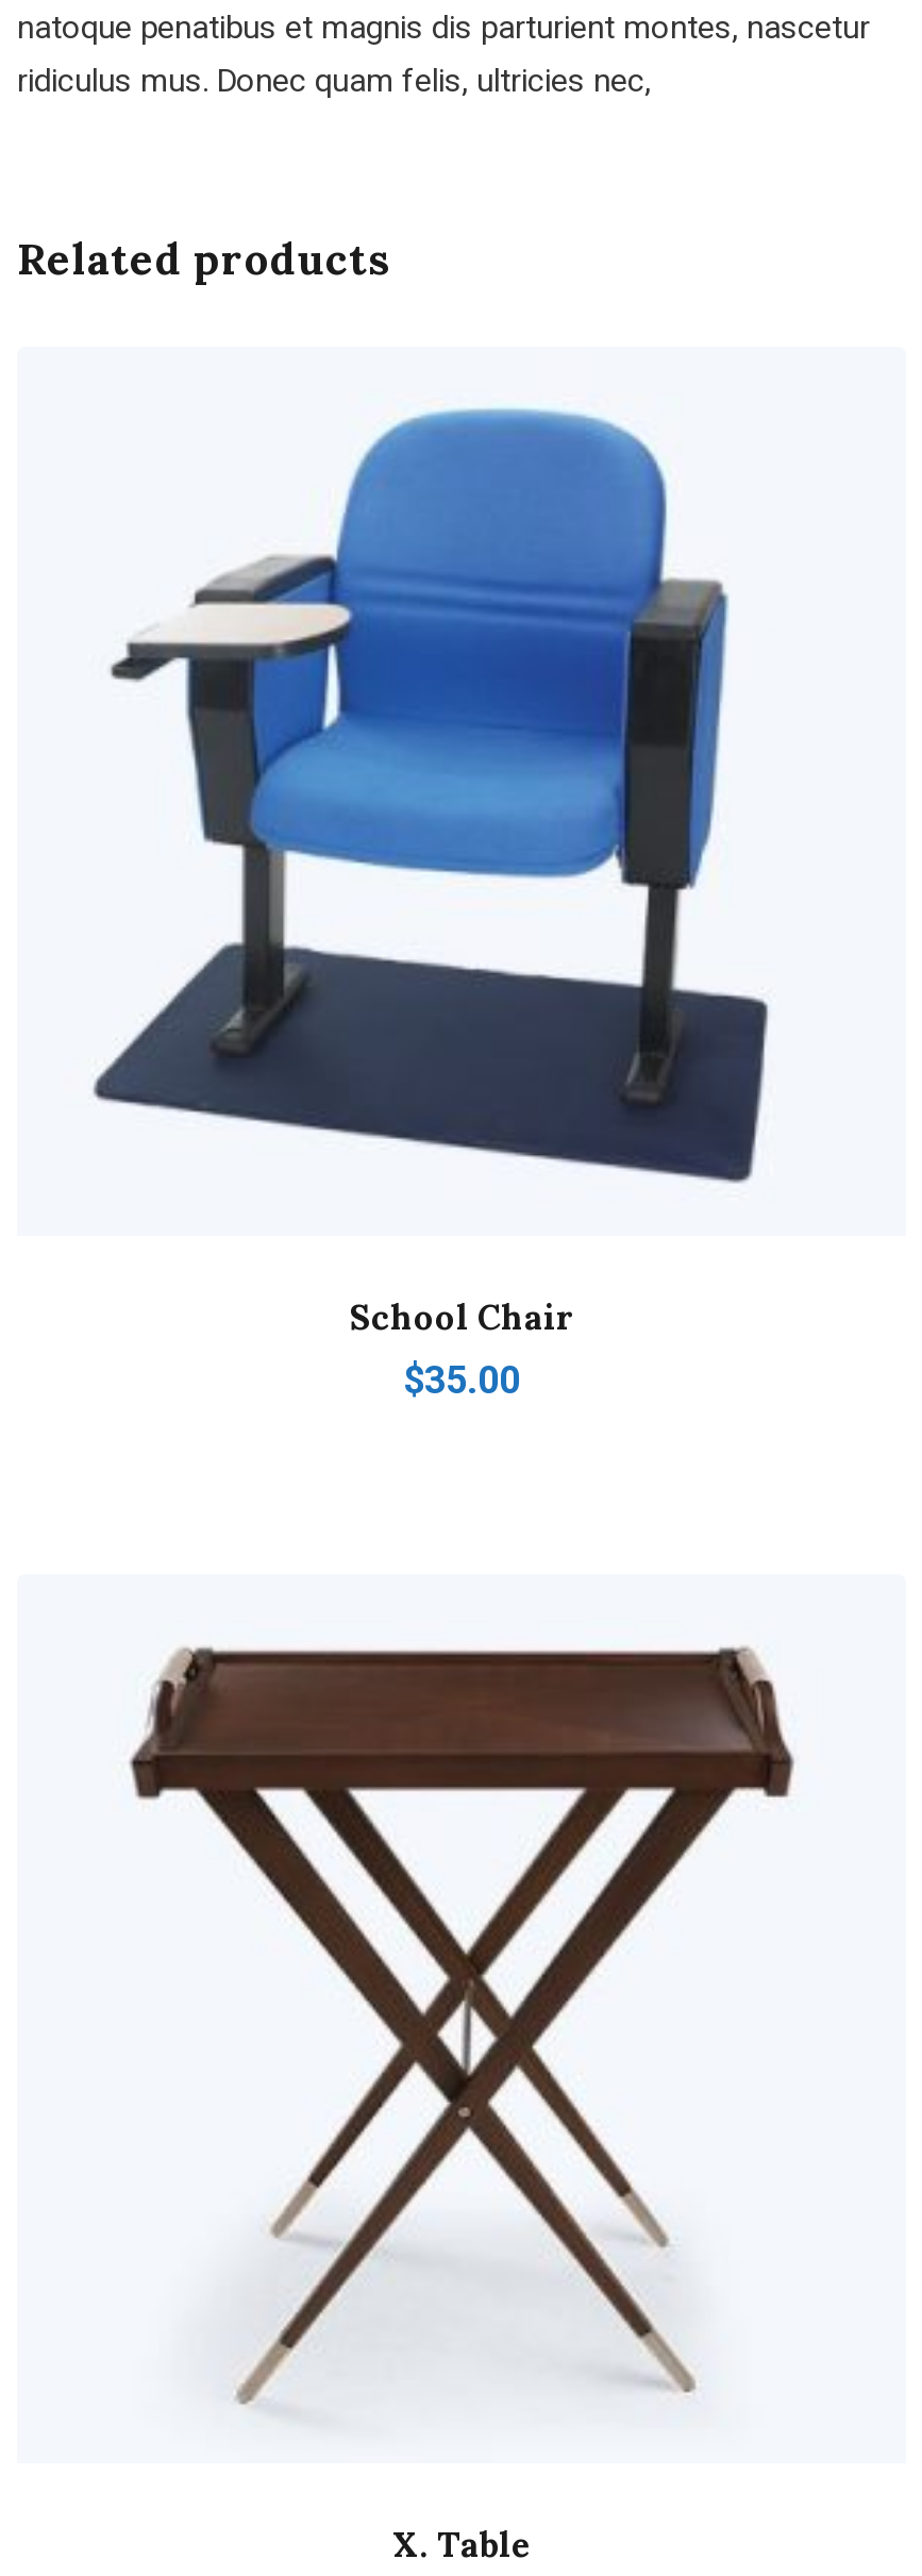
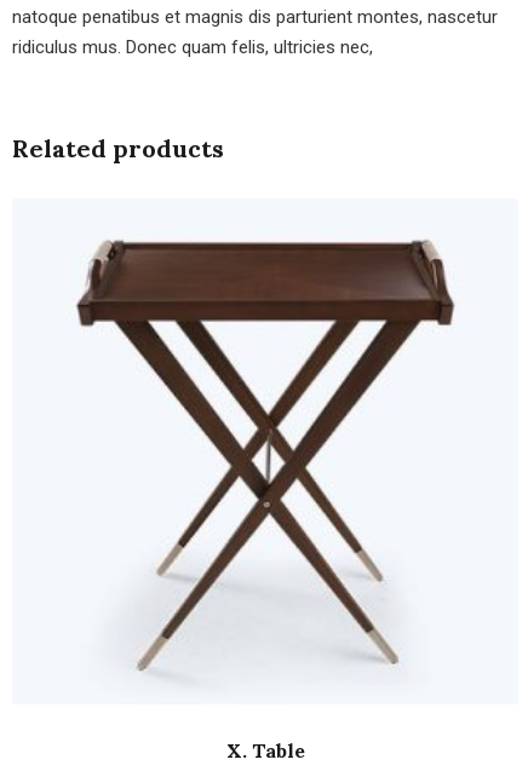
[91,406,770,1185] [image] -> none
[350,1296,573,1403] School Chair | $35.00 -> none

